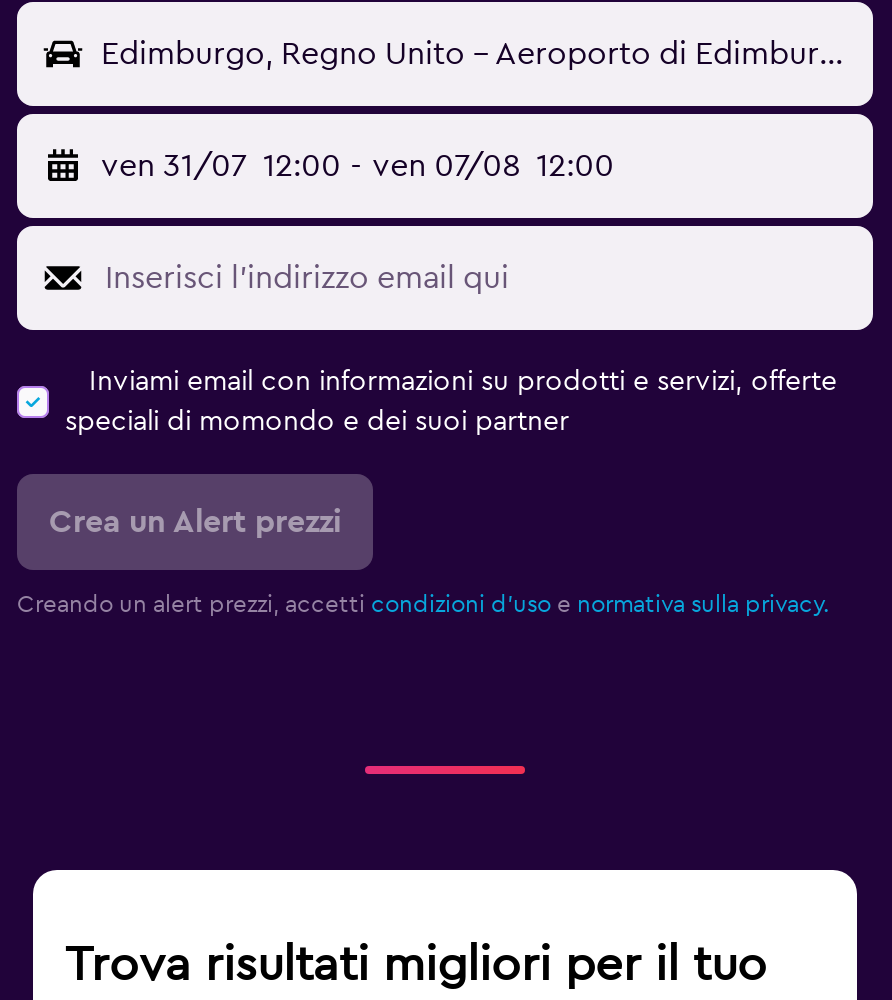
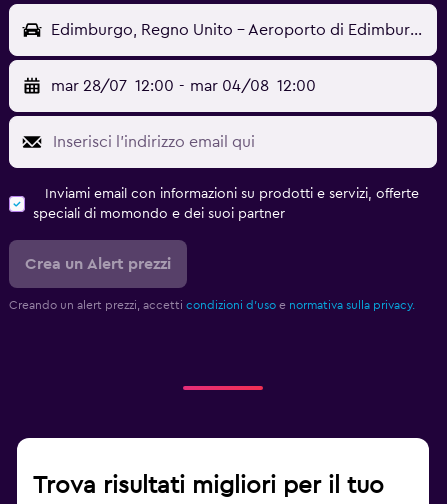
[101,151,614,183] ven 31/07 12:00 - ven 07/08 12:00 -> [51,78,316,94] mar 28/07 12:00 - mar 04/08 12:00

